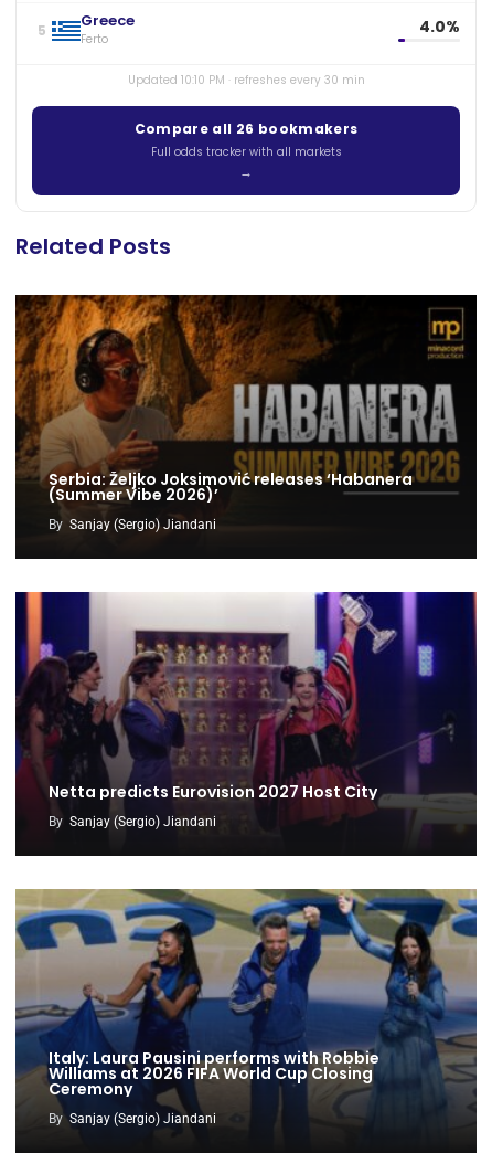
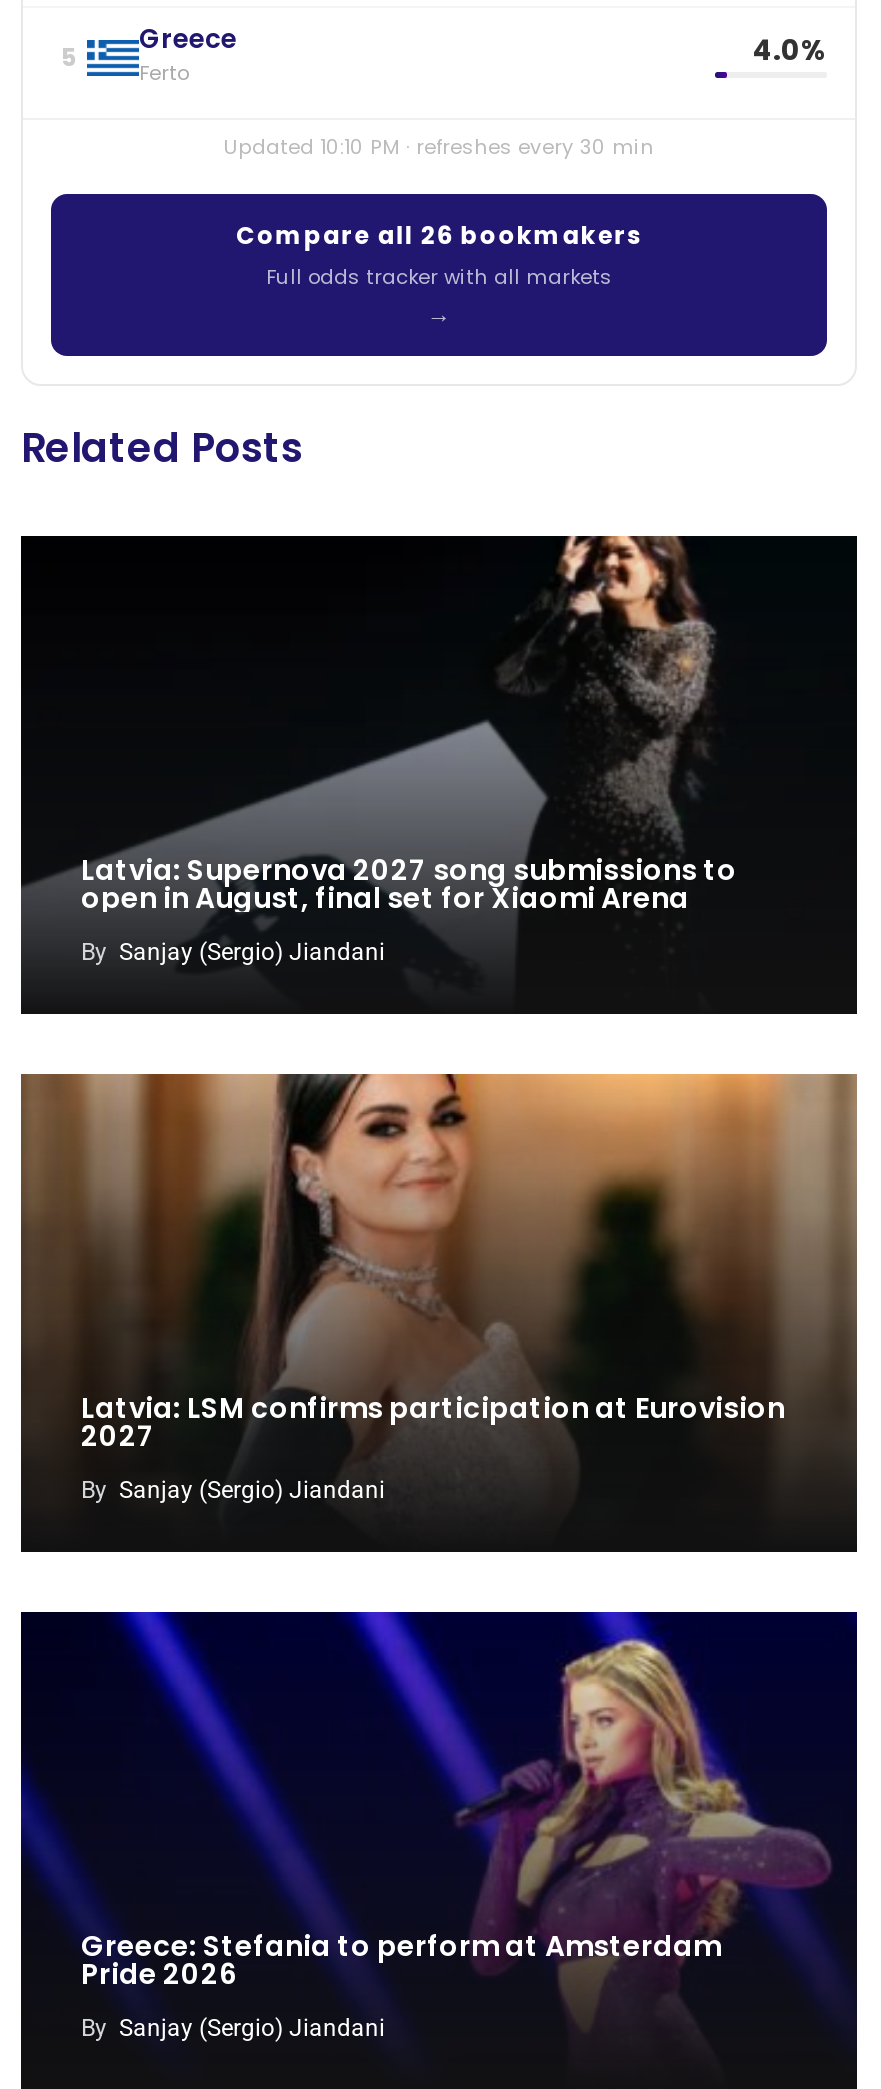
[14,294,464,522] [image] | Serbia: Željko Joksimović releases ‘Habanera | (Summer Vibe 2026)’ -> [19,534,833,948] [image] | Latvia: Supernova 2027 song submissions to | open in August, final set for Xiaomi Arena
[14,591,478,823] [image] | Netta predicts Eurovision 2027 Host City -> [19,1072,859,1492] [image] | Latvia: LSM confirms participation at Eurovision | 2027
[14,888,478,1121] [image] | Italy: Laura Pausini performs with Robbie | Williams at 2026 FIFA World Cup Closing | Ceremony -> [19,1610,859,2028] [image] | Greece: Stefania to perform at Amsterdam | Pride 2026

